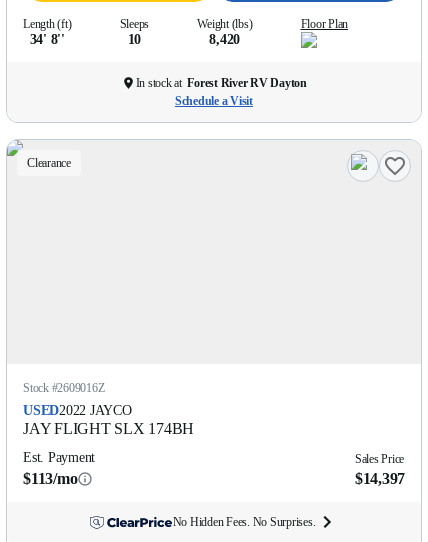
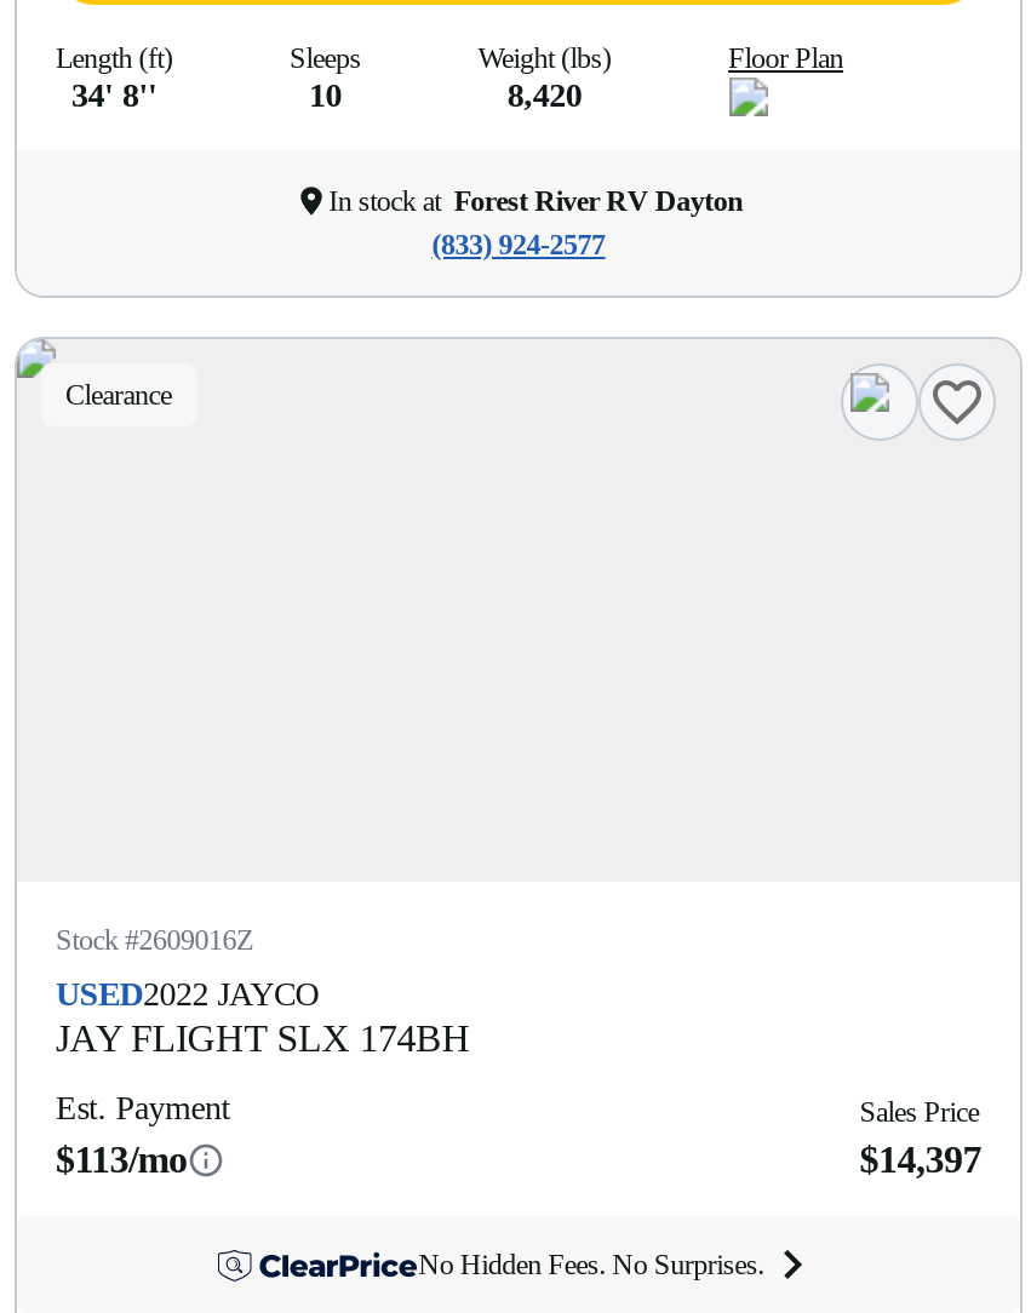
[175,94,253,108] Schedule a Visit -> [432,228,605,262] (833) 924-2577

